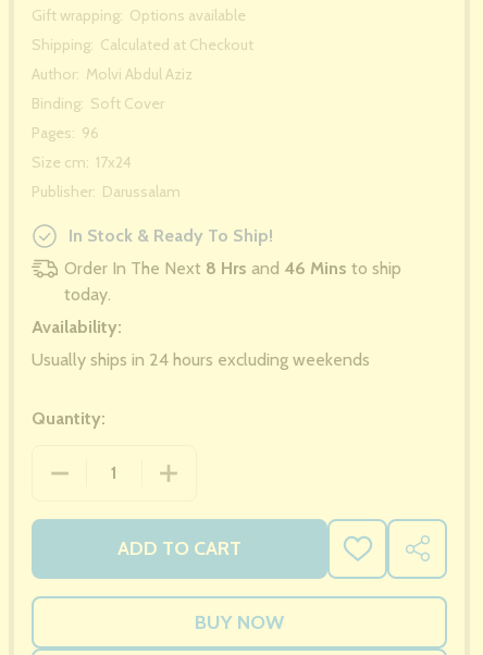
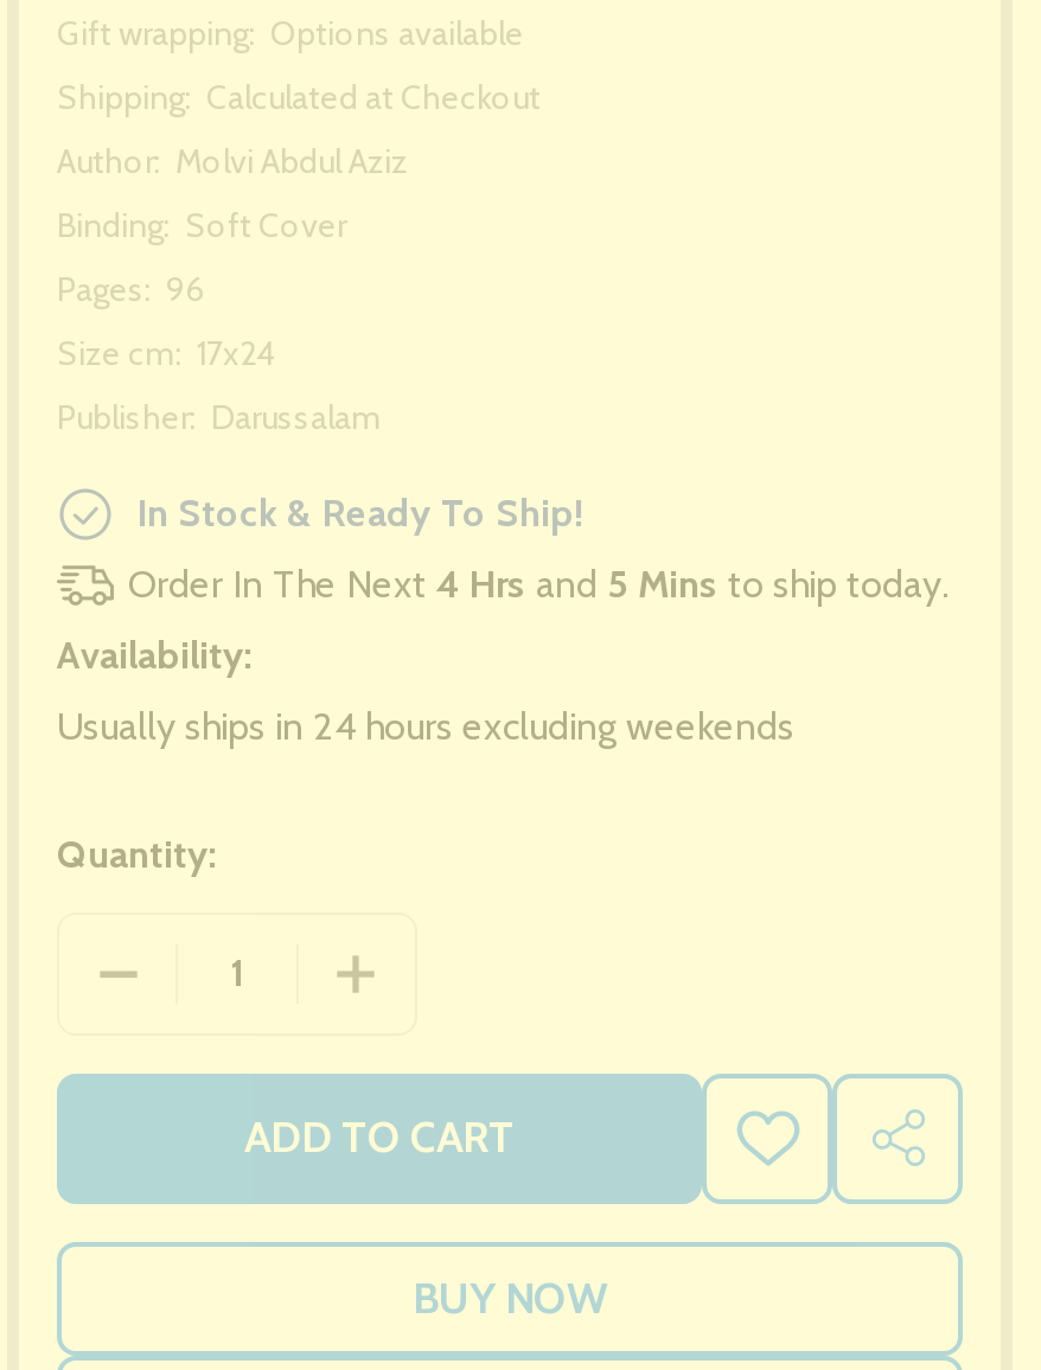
[64,258,401,305] Order In The Next 8 Hrs and 46 Mins to ship | today. -> [128,562,949,607] Order In The Next 4 Hrs and 5 Mins to ship today.

